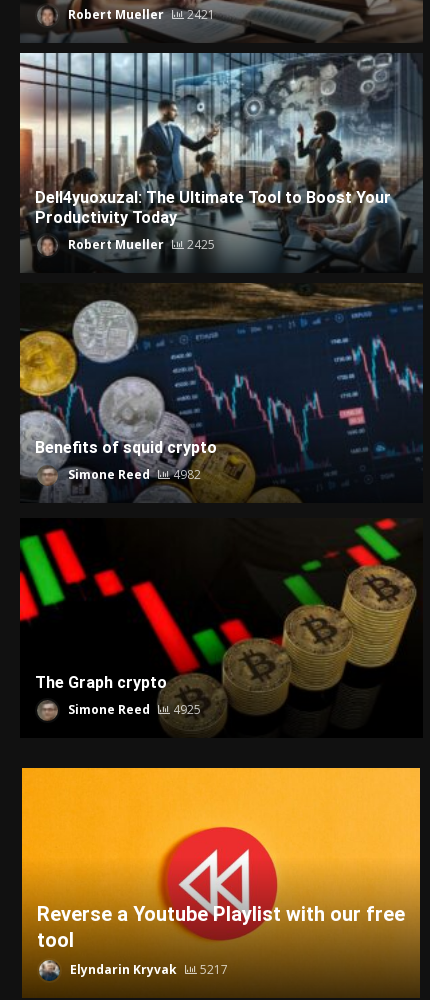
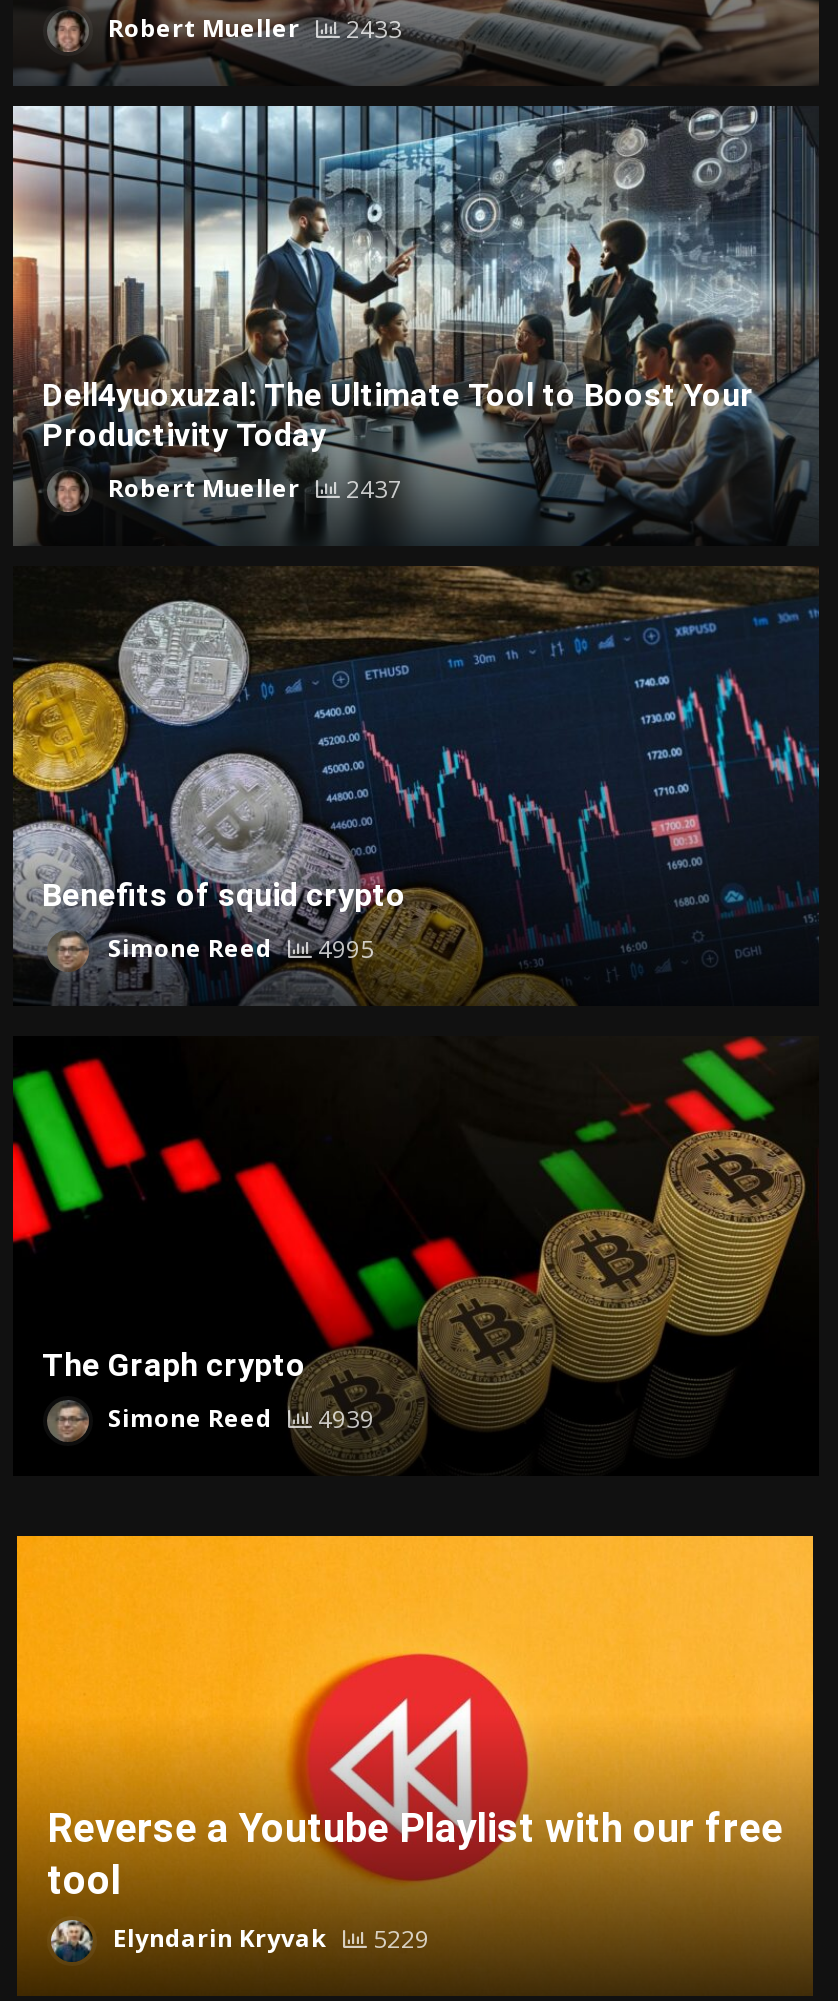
[64,6,214,23] Robert Mueller 2421 -> [102,12,402,46] Robert Mueller 2433
[64,236,214,253] Robert Mueller 2425 -> [102,472,402,506] Robert Mueller 2437
[64,466,200,483] Simone Reed 4982 -> [102,932,374,966] Simone Reed 4995
[64,701,200,718] Simone Reed 4925 -> [102,1402,374,1436] Simone Reed 4939
[67,961,228,978] Elyndarin Kryvak 5217 -> [107,1922,429,1956] Elyndarin Kryvak 5229

